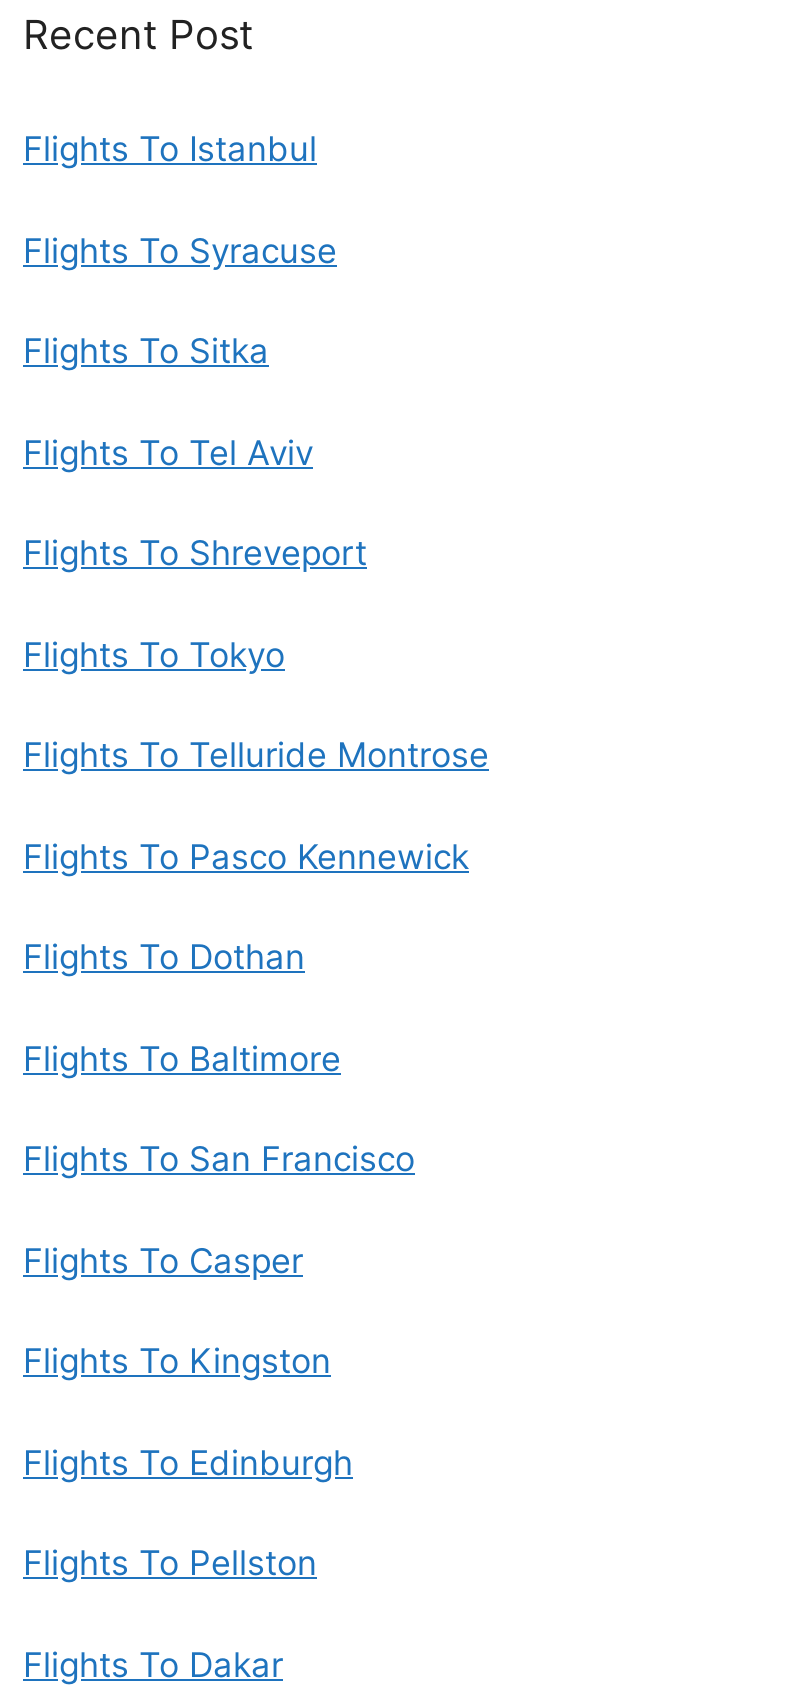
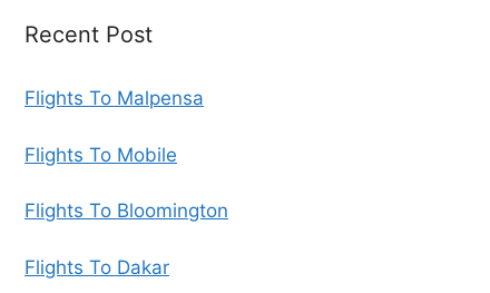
[23,129,489,1583] Flights To Istanbul | Flights To Syracuse | Flights To Sitka | Flights To Tel Aviv | Flights To Shreveport | Flights To Tokyo | Flights To Telluride Montrose | Flights To Pasco Kennewick | Flights To Dothan | Flights To Baltimore | Flights To San Francisco | Flights To Casper | Flights To Kingston | Flights To Edinburgh | Flights To Pellston -> [24,87,228,222] Flights To Malpensa | Flights To Mobile | Flights To Bloomington

